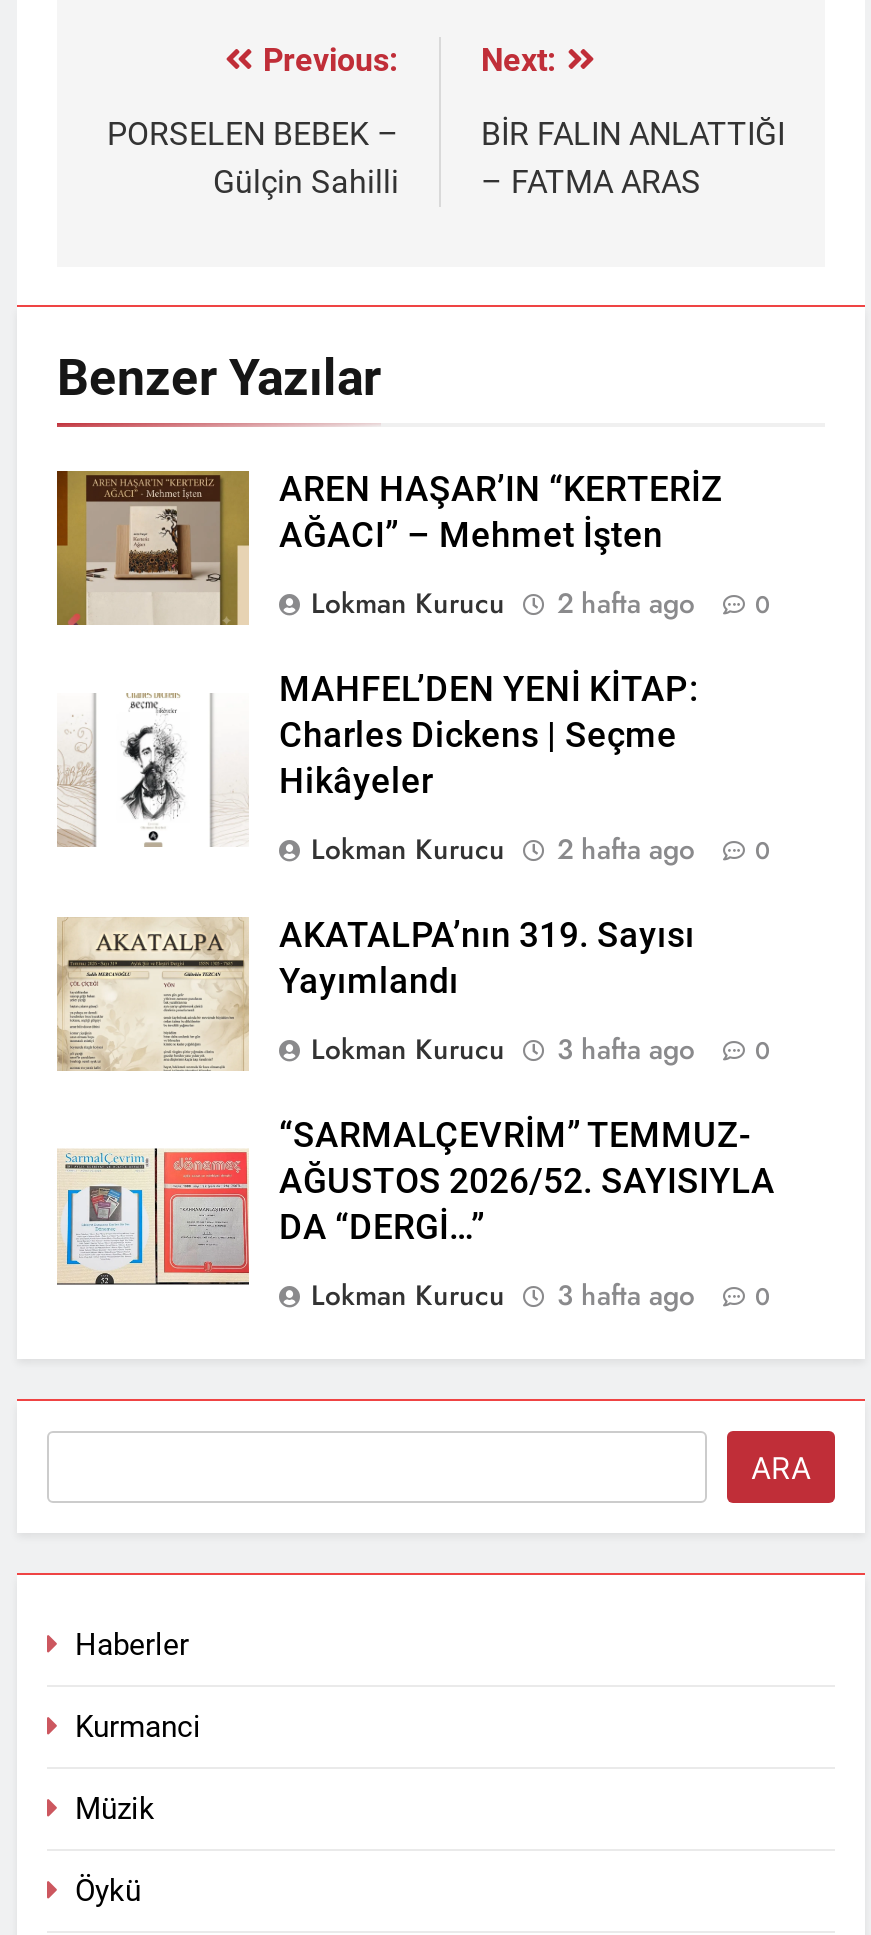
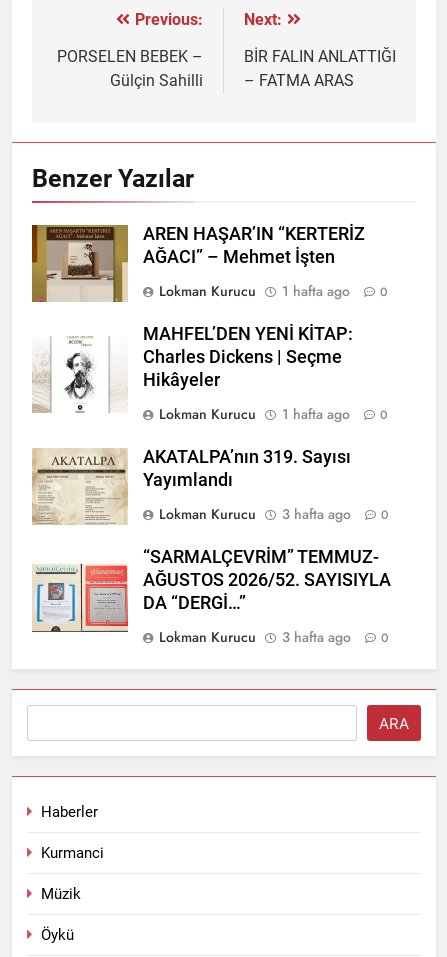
[311,584,771,624] Lokman Kurucu 2 hafta ago 0 -> [159,281,388,301] Lokman Kurucu 1 hafta ago 0
[311,830,771,870] Lokman Kurucu 2 hafta ago 0 -> [159,404,388,424] Lokman Kurucu 1 hafta ago 0

